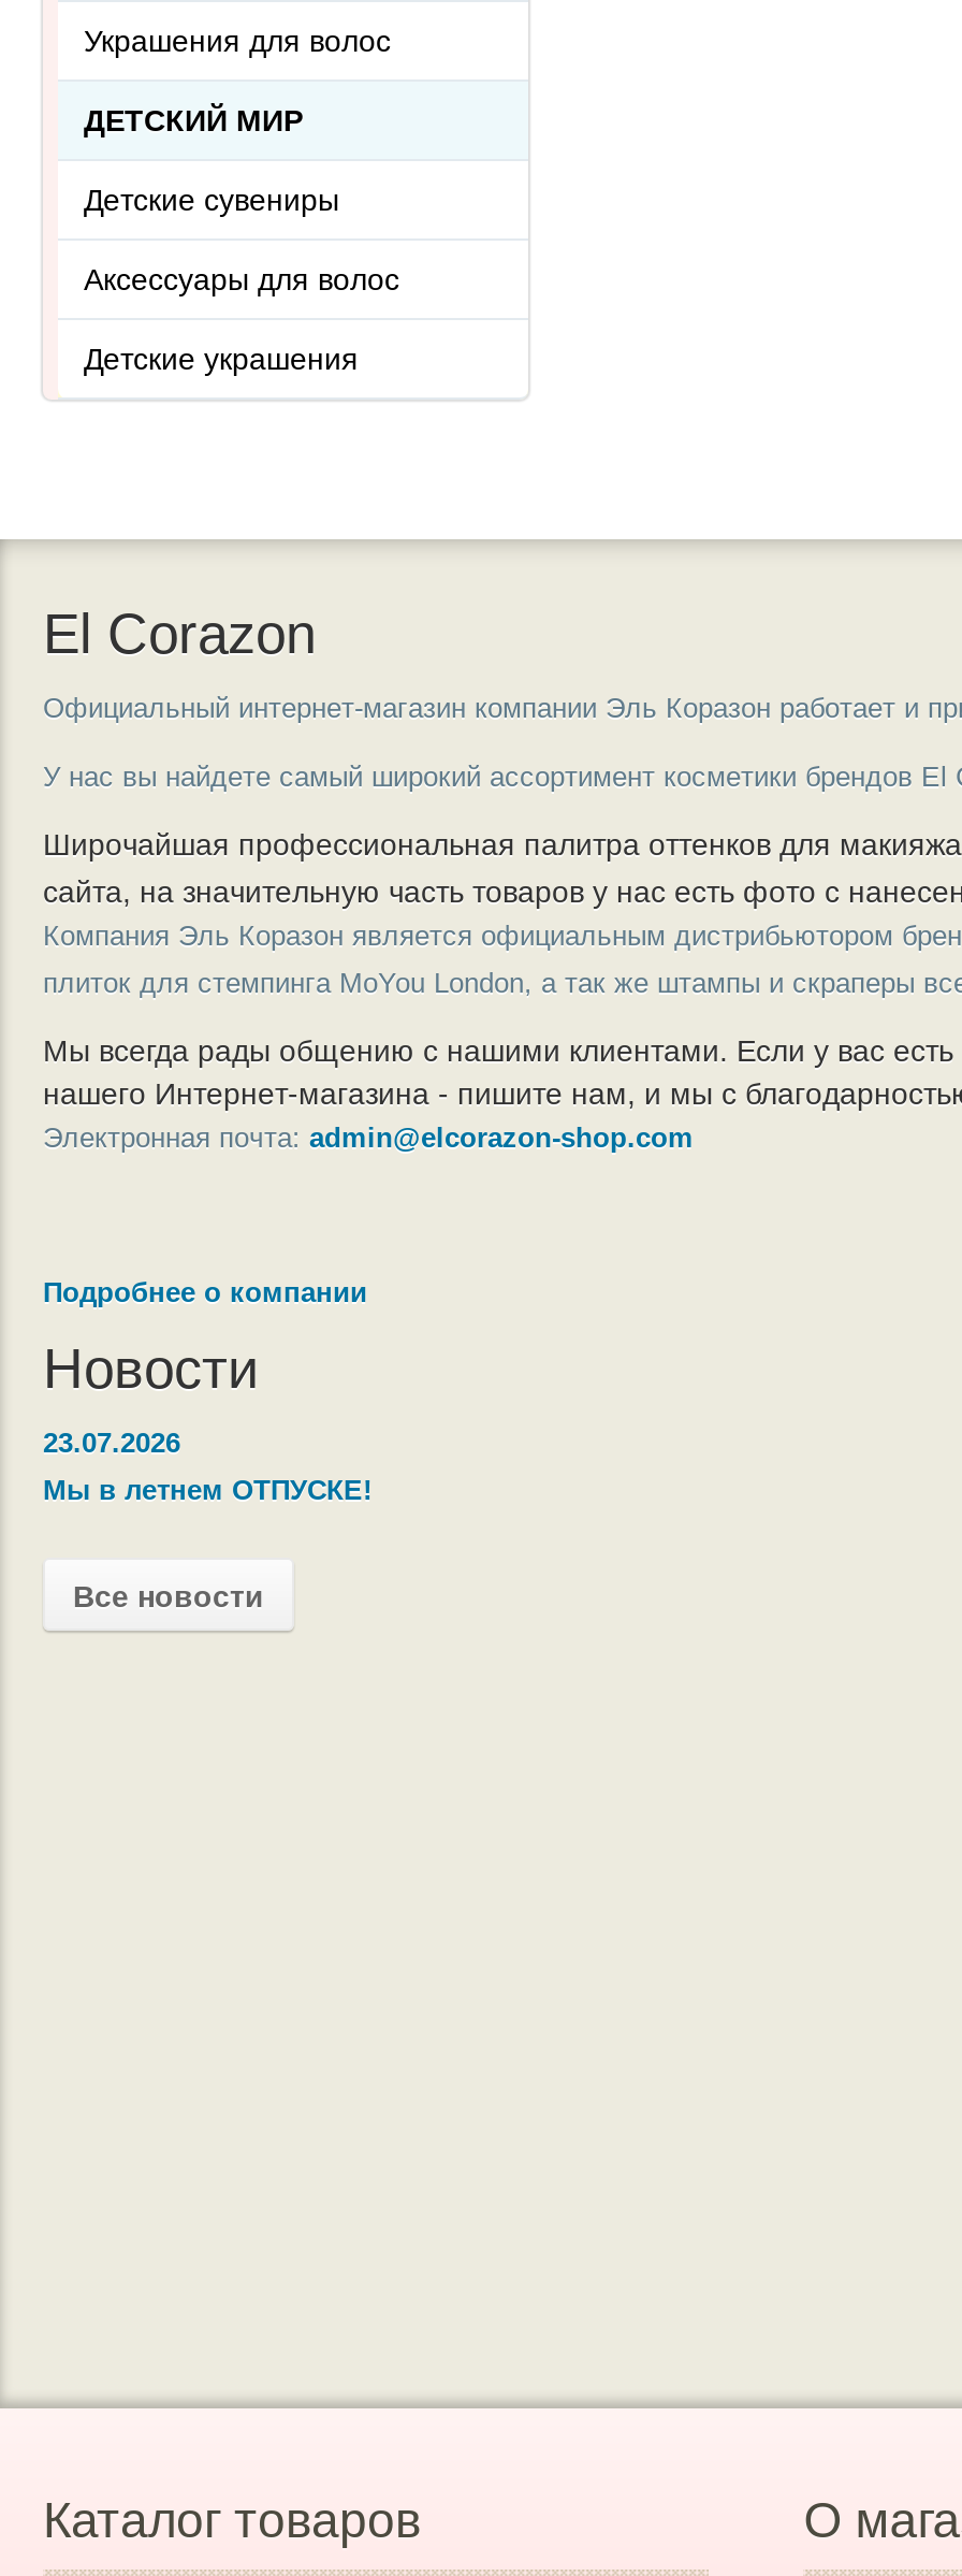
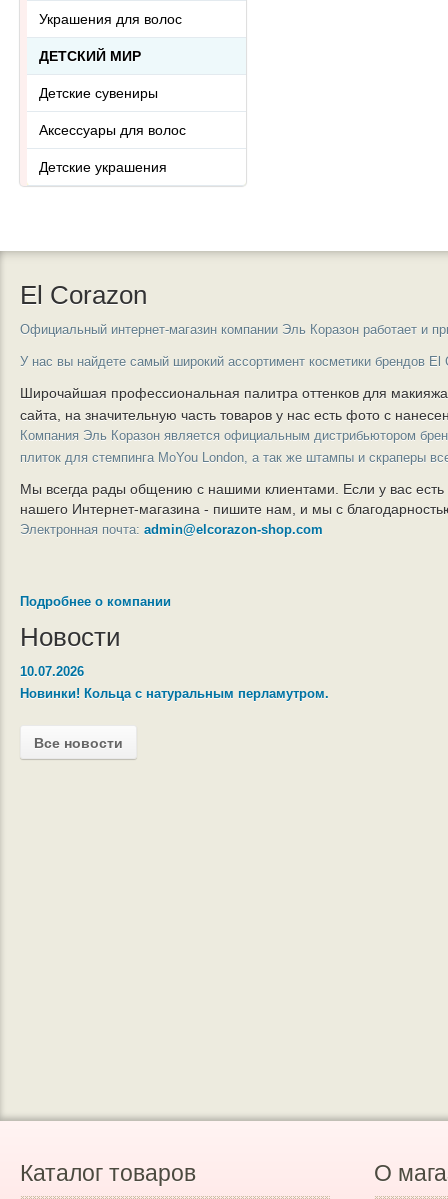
[43,1426,180,1458] 23.07.2026 -> [20,664,84,679] 10.07.2026
[43,1473,371,1506] Мы в летнем ОТПУСКЕ! -> [20,686,329,701] Новинки! Кольца с натуральным перламутром.

